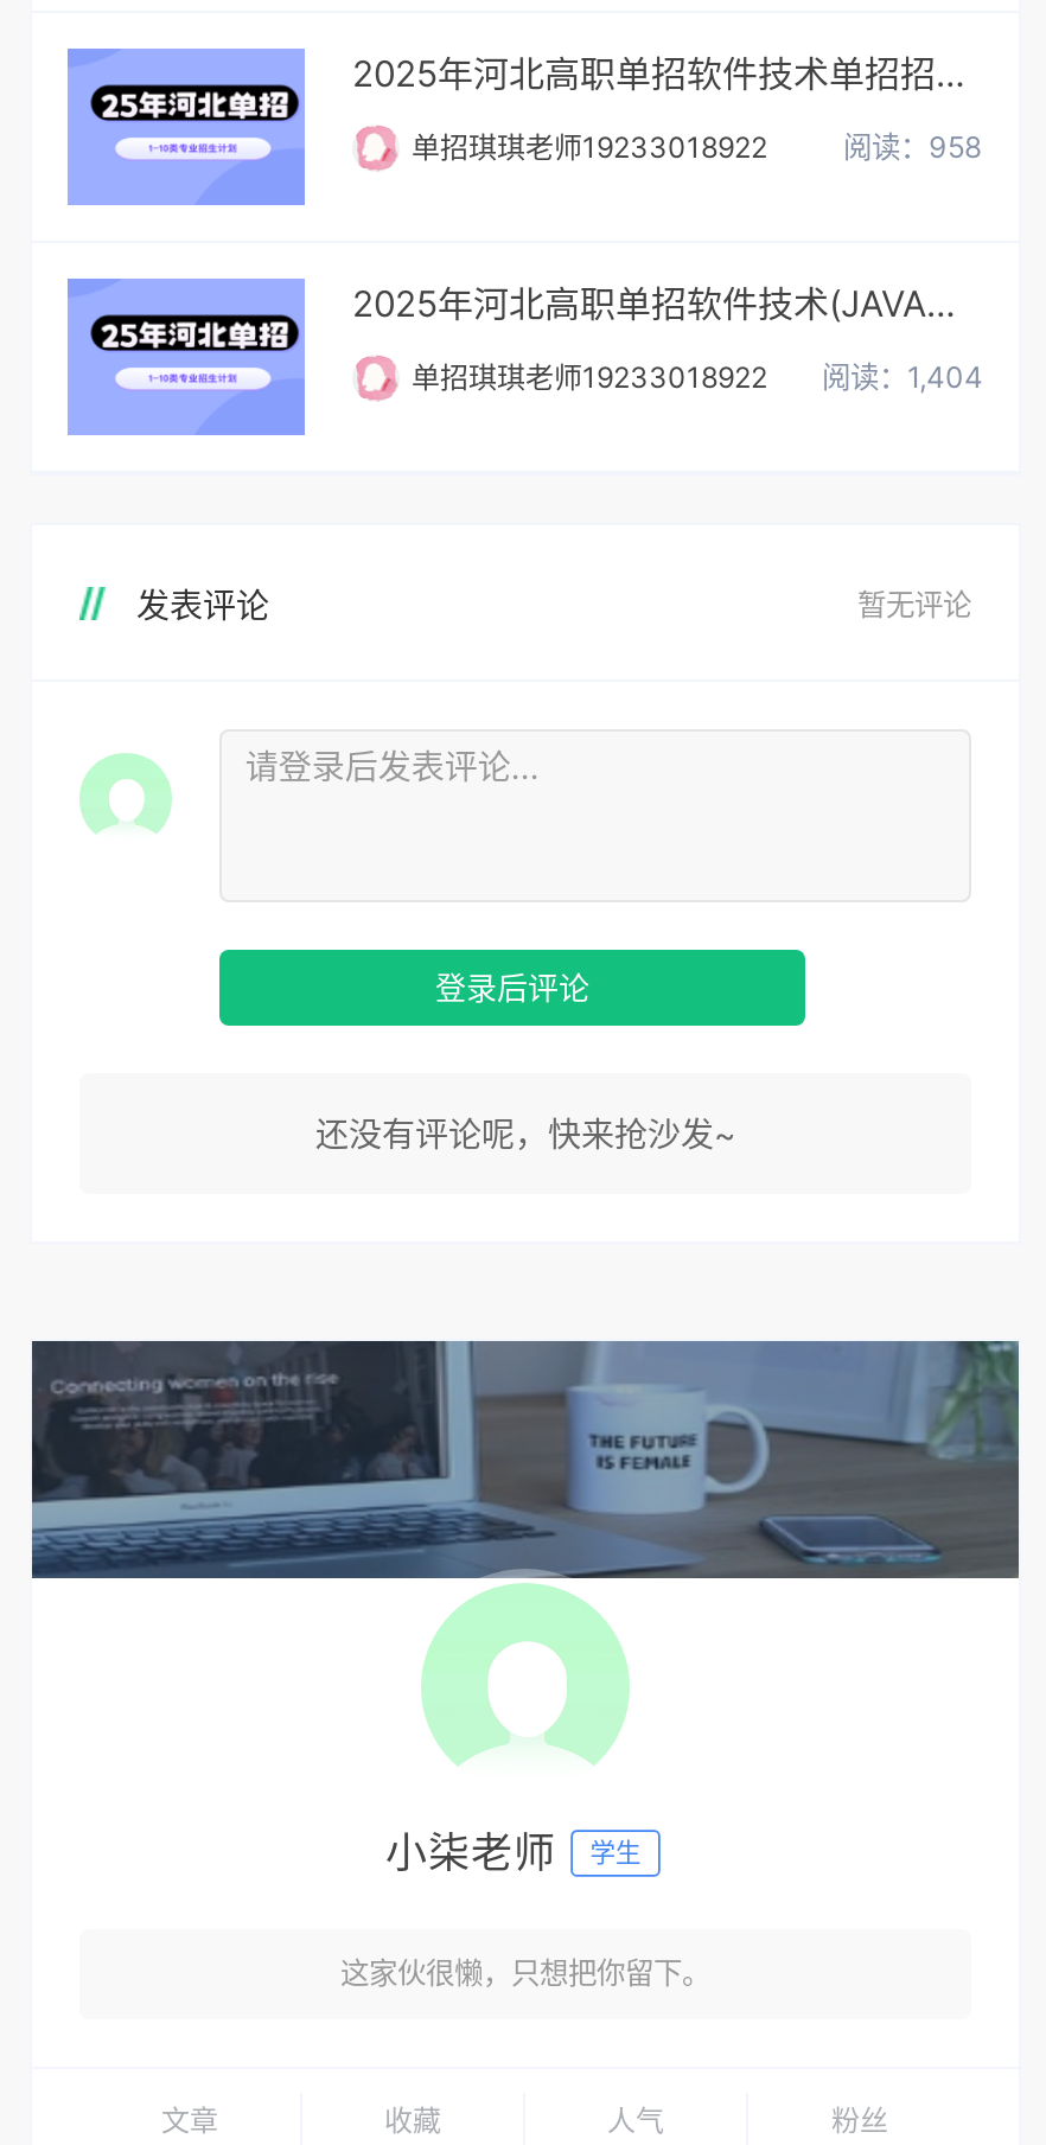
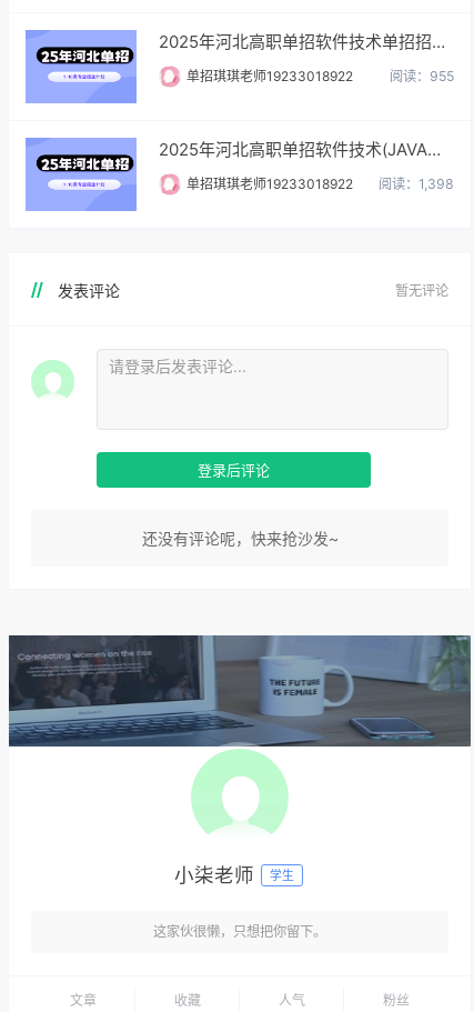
[843,130,983,165] 阅读：958 -> [390,68,454,85] 阅读：955
[412,360,983,395] 单招琪琪老师19233018922 阅读：1,404 -> [186,176,454,192] 单招琪琪老师19233018922 阅读：1,398

